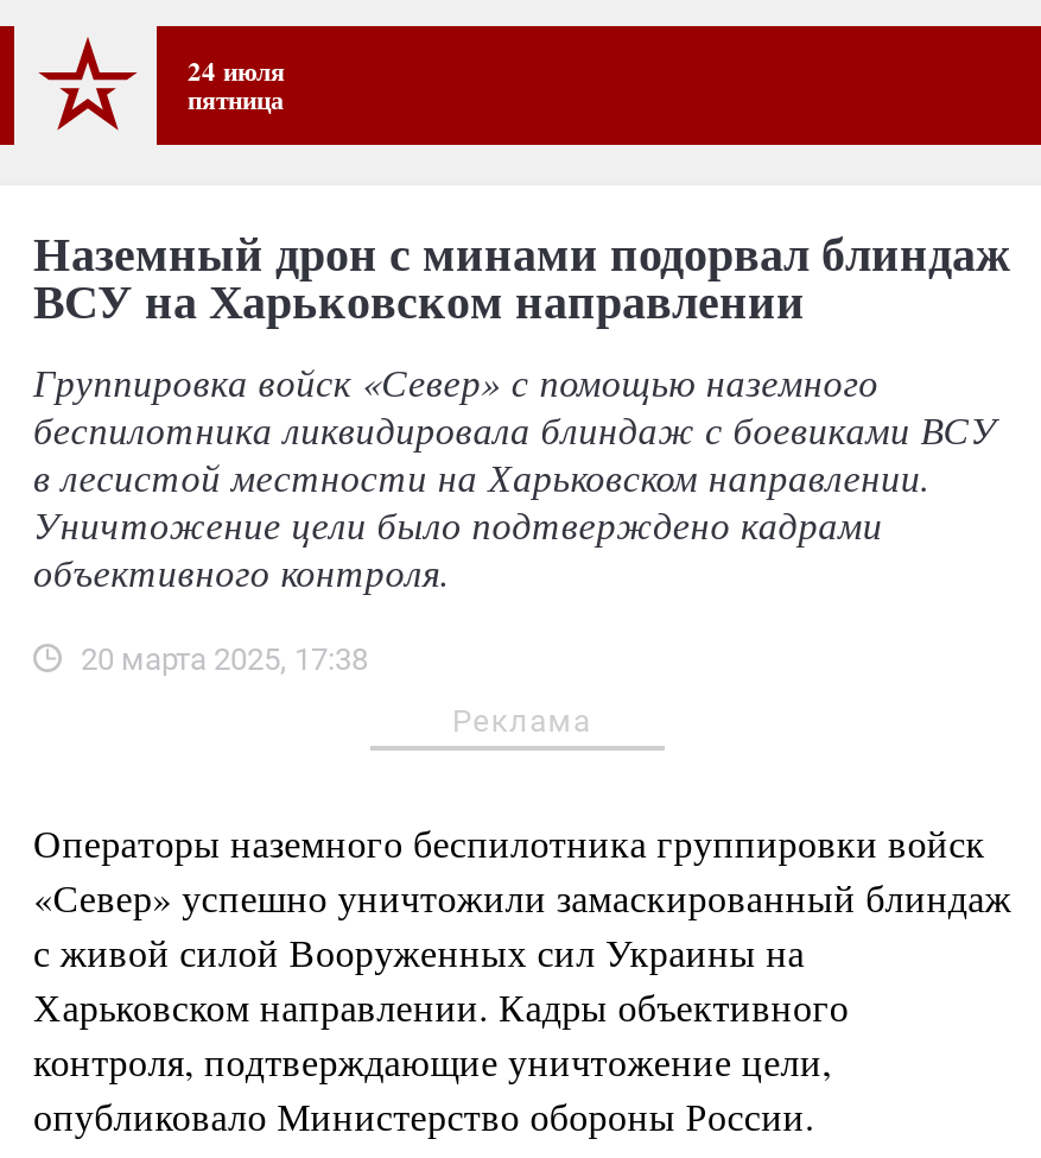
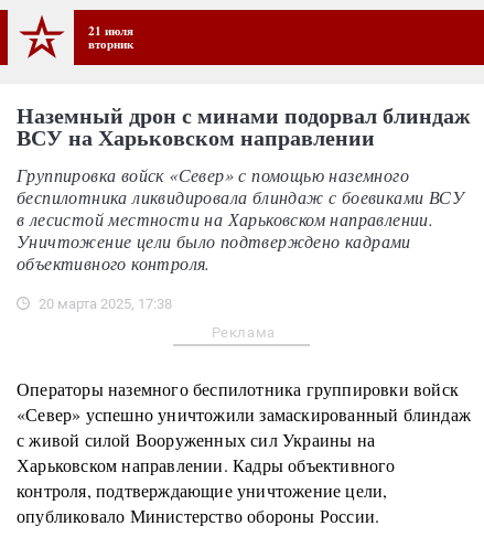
[188,50,285,119] 24 июля | пятница -> [88,21,133,53] 21 июля | вторник

